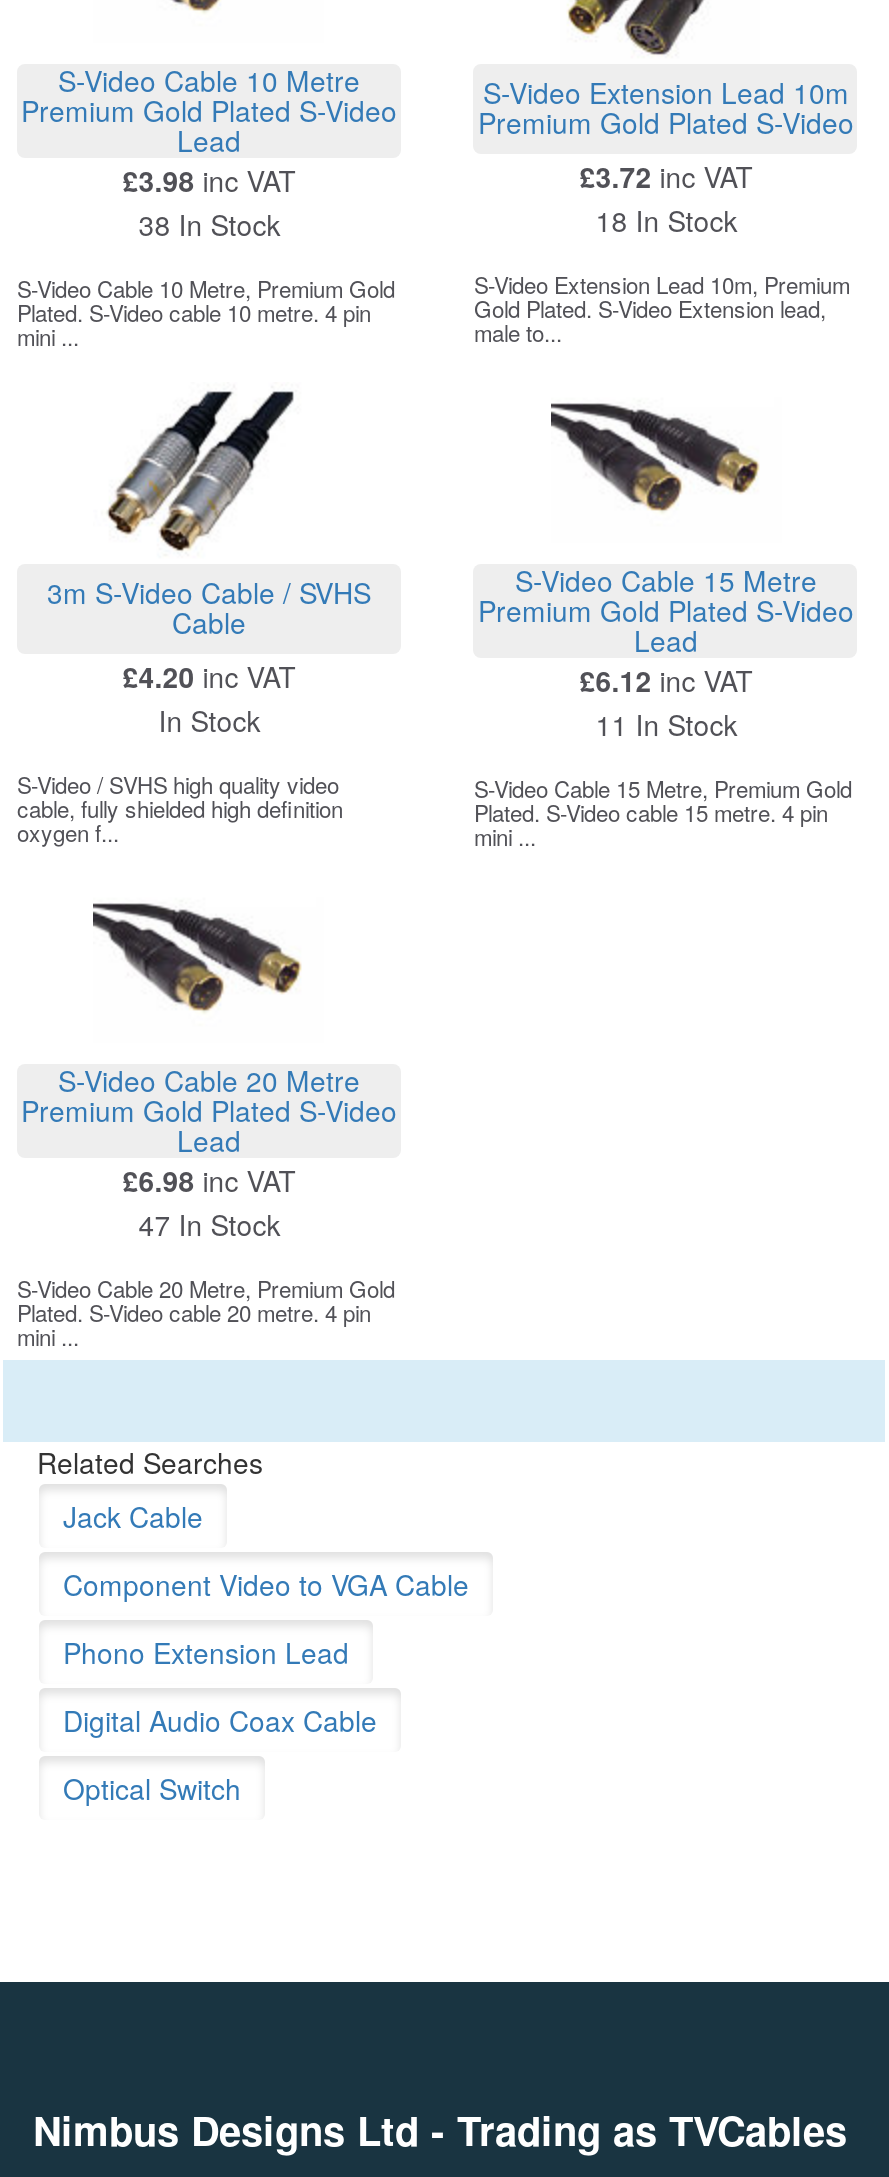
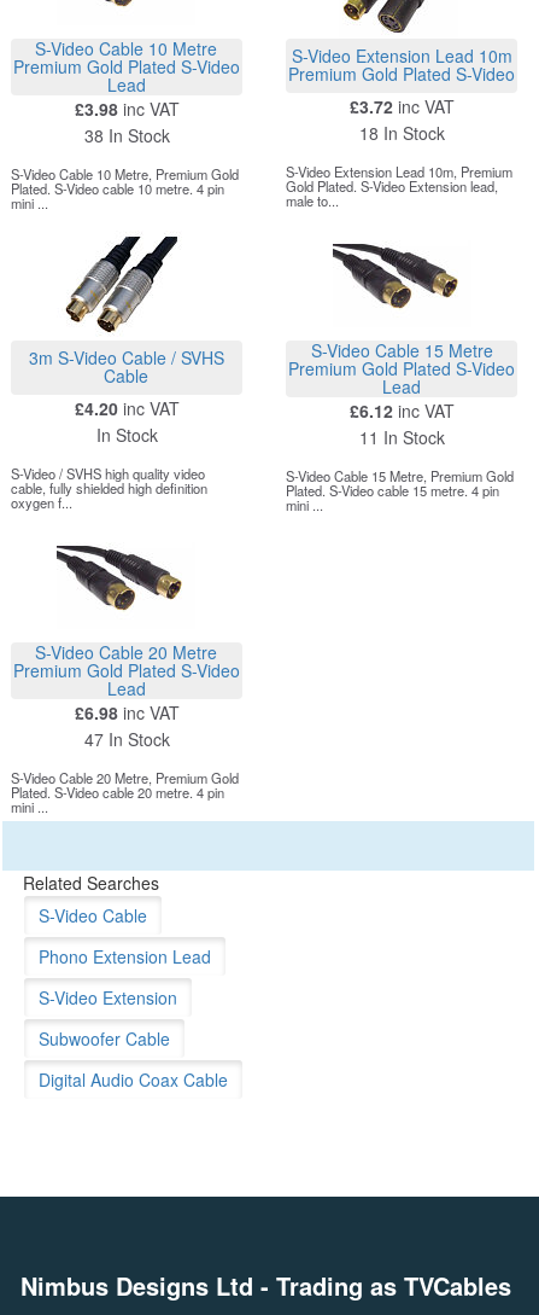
[63,1496,469,1604] Jack Cable | Component Video to VGA Cable -> [39,903,147,927] S-Video Cable
moved [63,1632,349,1672] -> [39,944,211,968]: Phono Extension Lead
none -> [39,985,177,1051] S-Video Extension | Subwoofer Cable
moved [63,1700,377,1740] -> [39,1067,228,1092]: Digital Audio Coax Cable
[63,1768,241,1808] Optical Switch -> none

